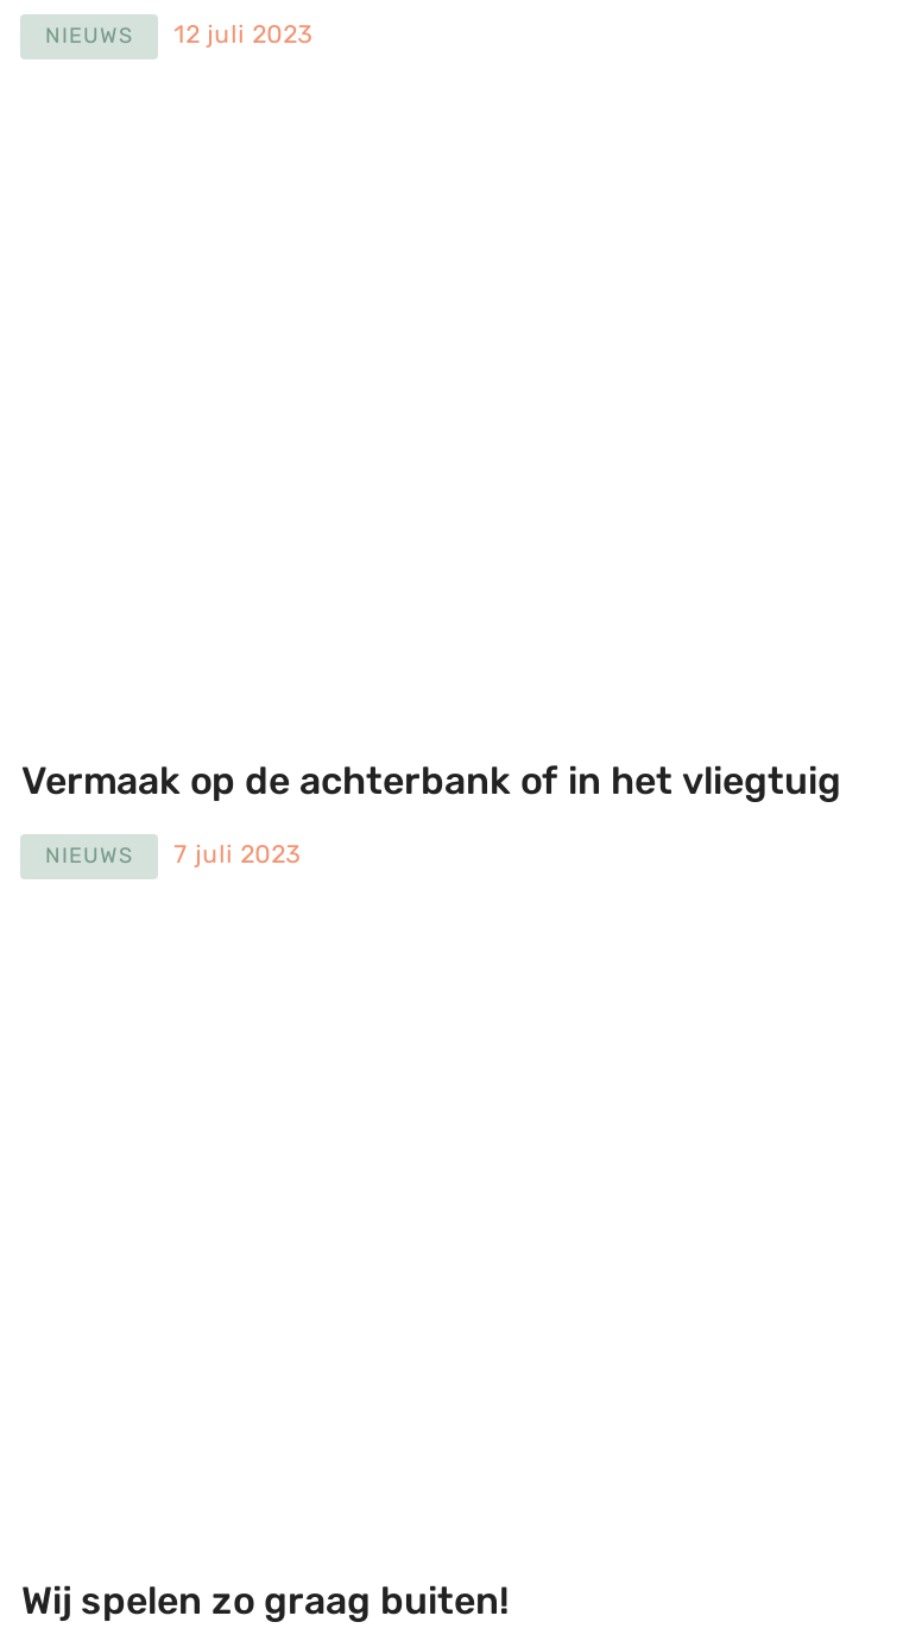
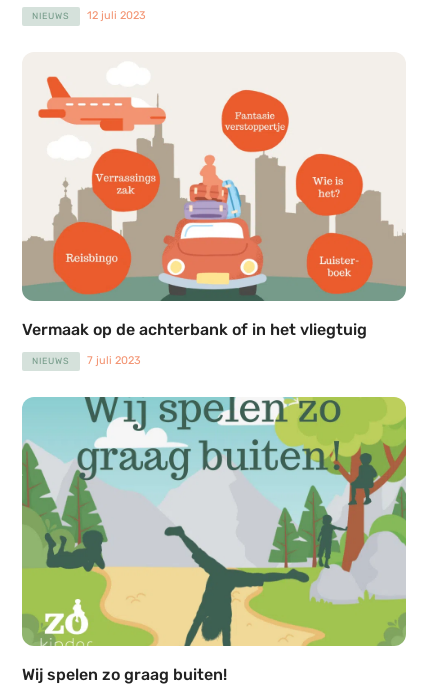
none -> [21,75,407,302] [image]
none -> [21,396,407,647] [image]

